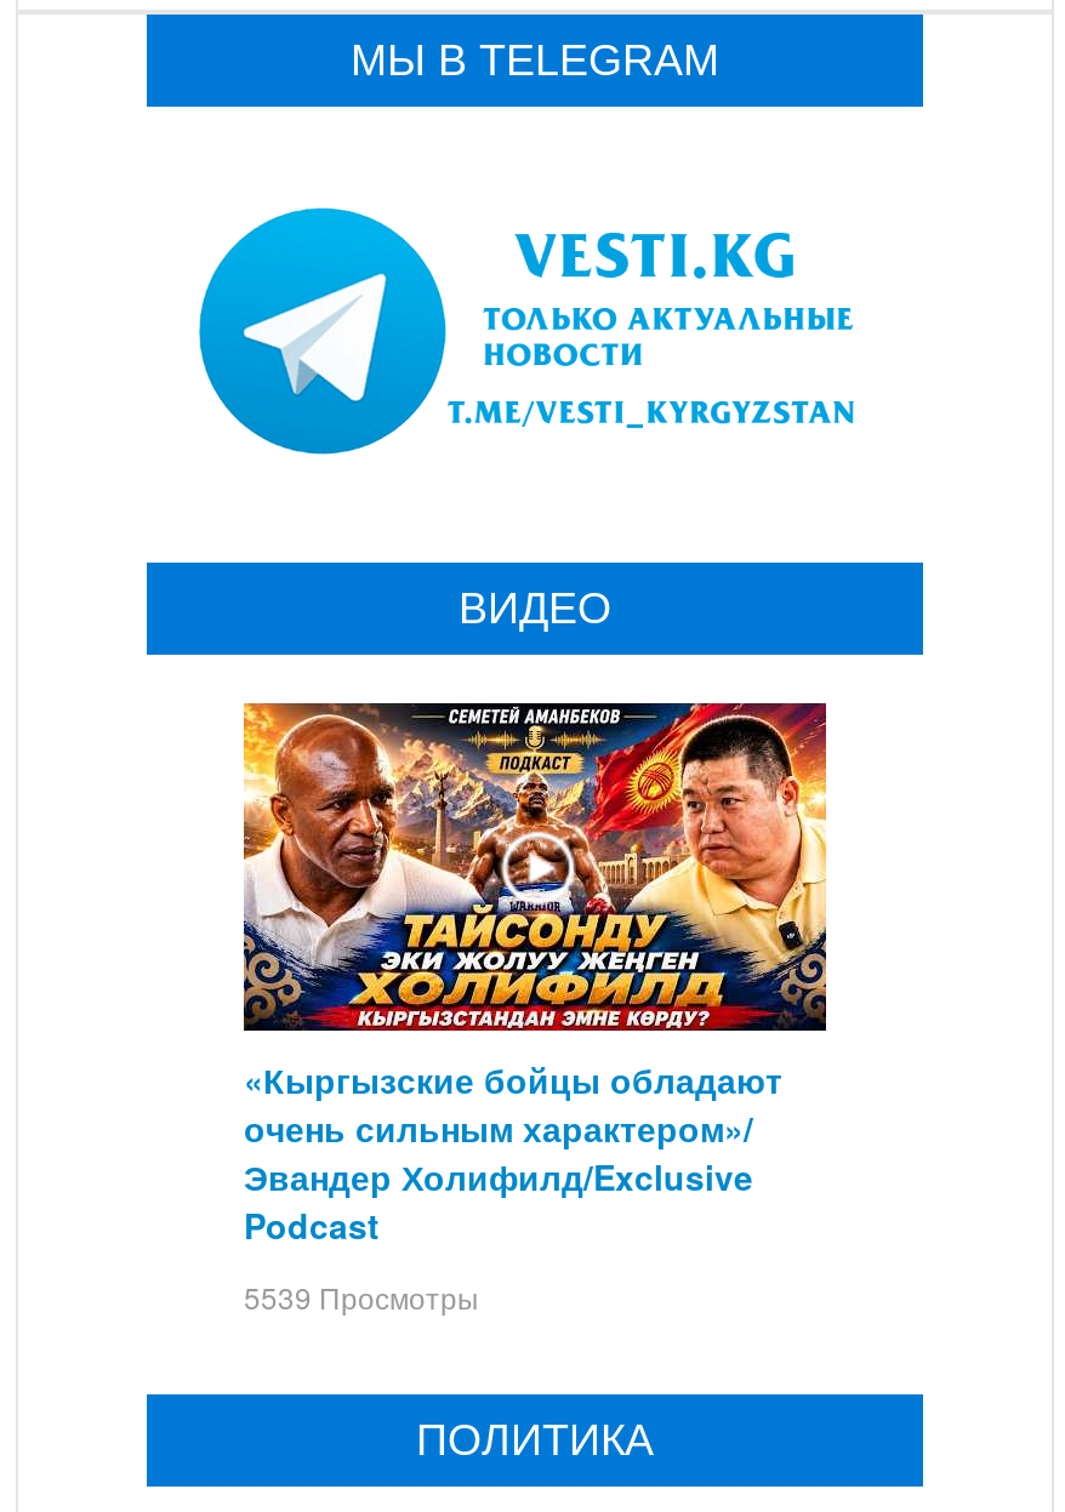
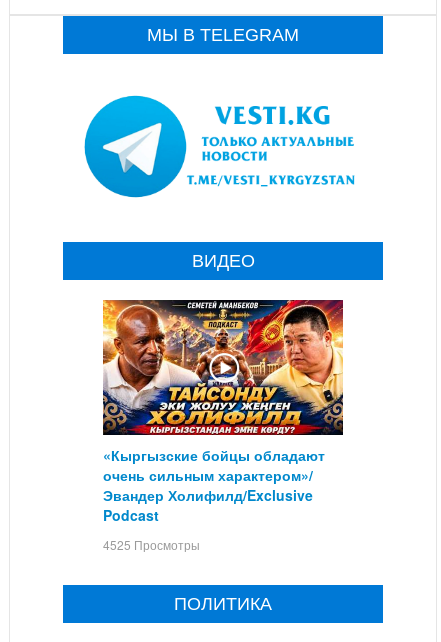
[244,1275,479,1316] 5539 Просмотры -> [103,536,200,553] 4525 Просмотры

